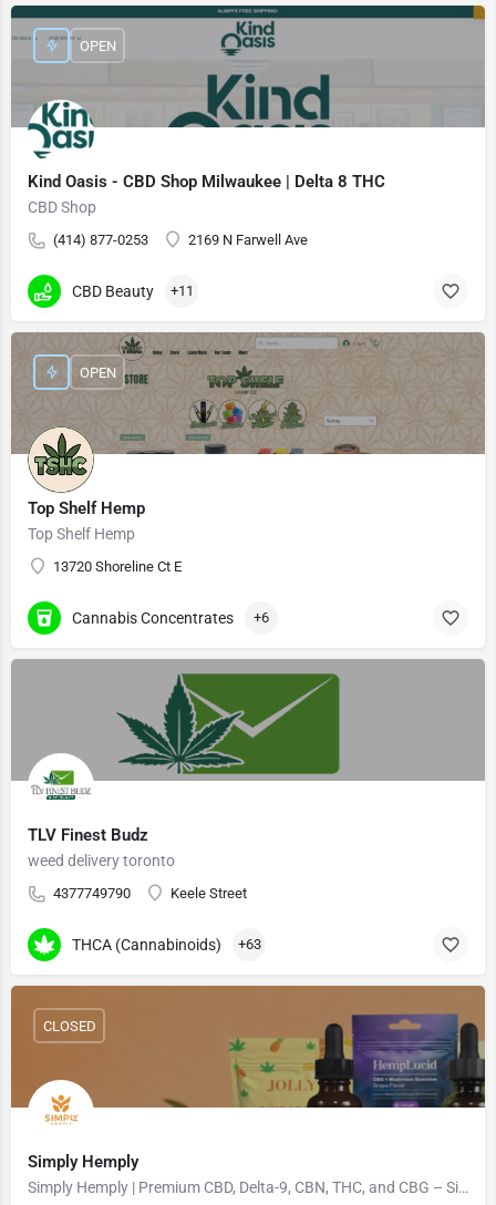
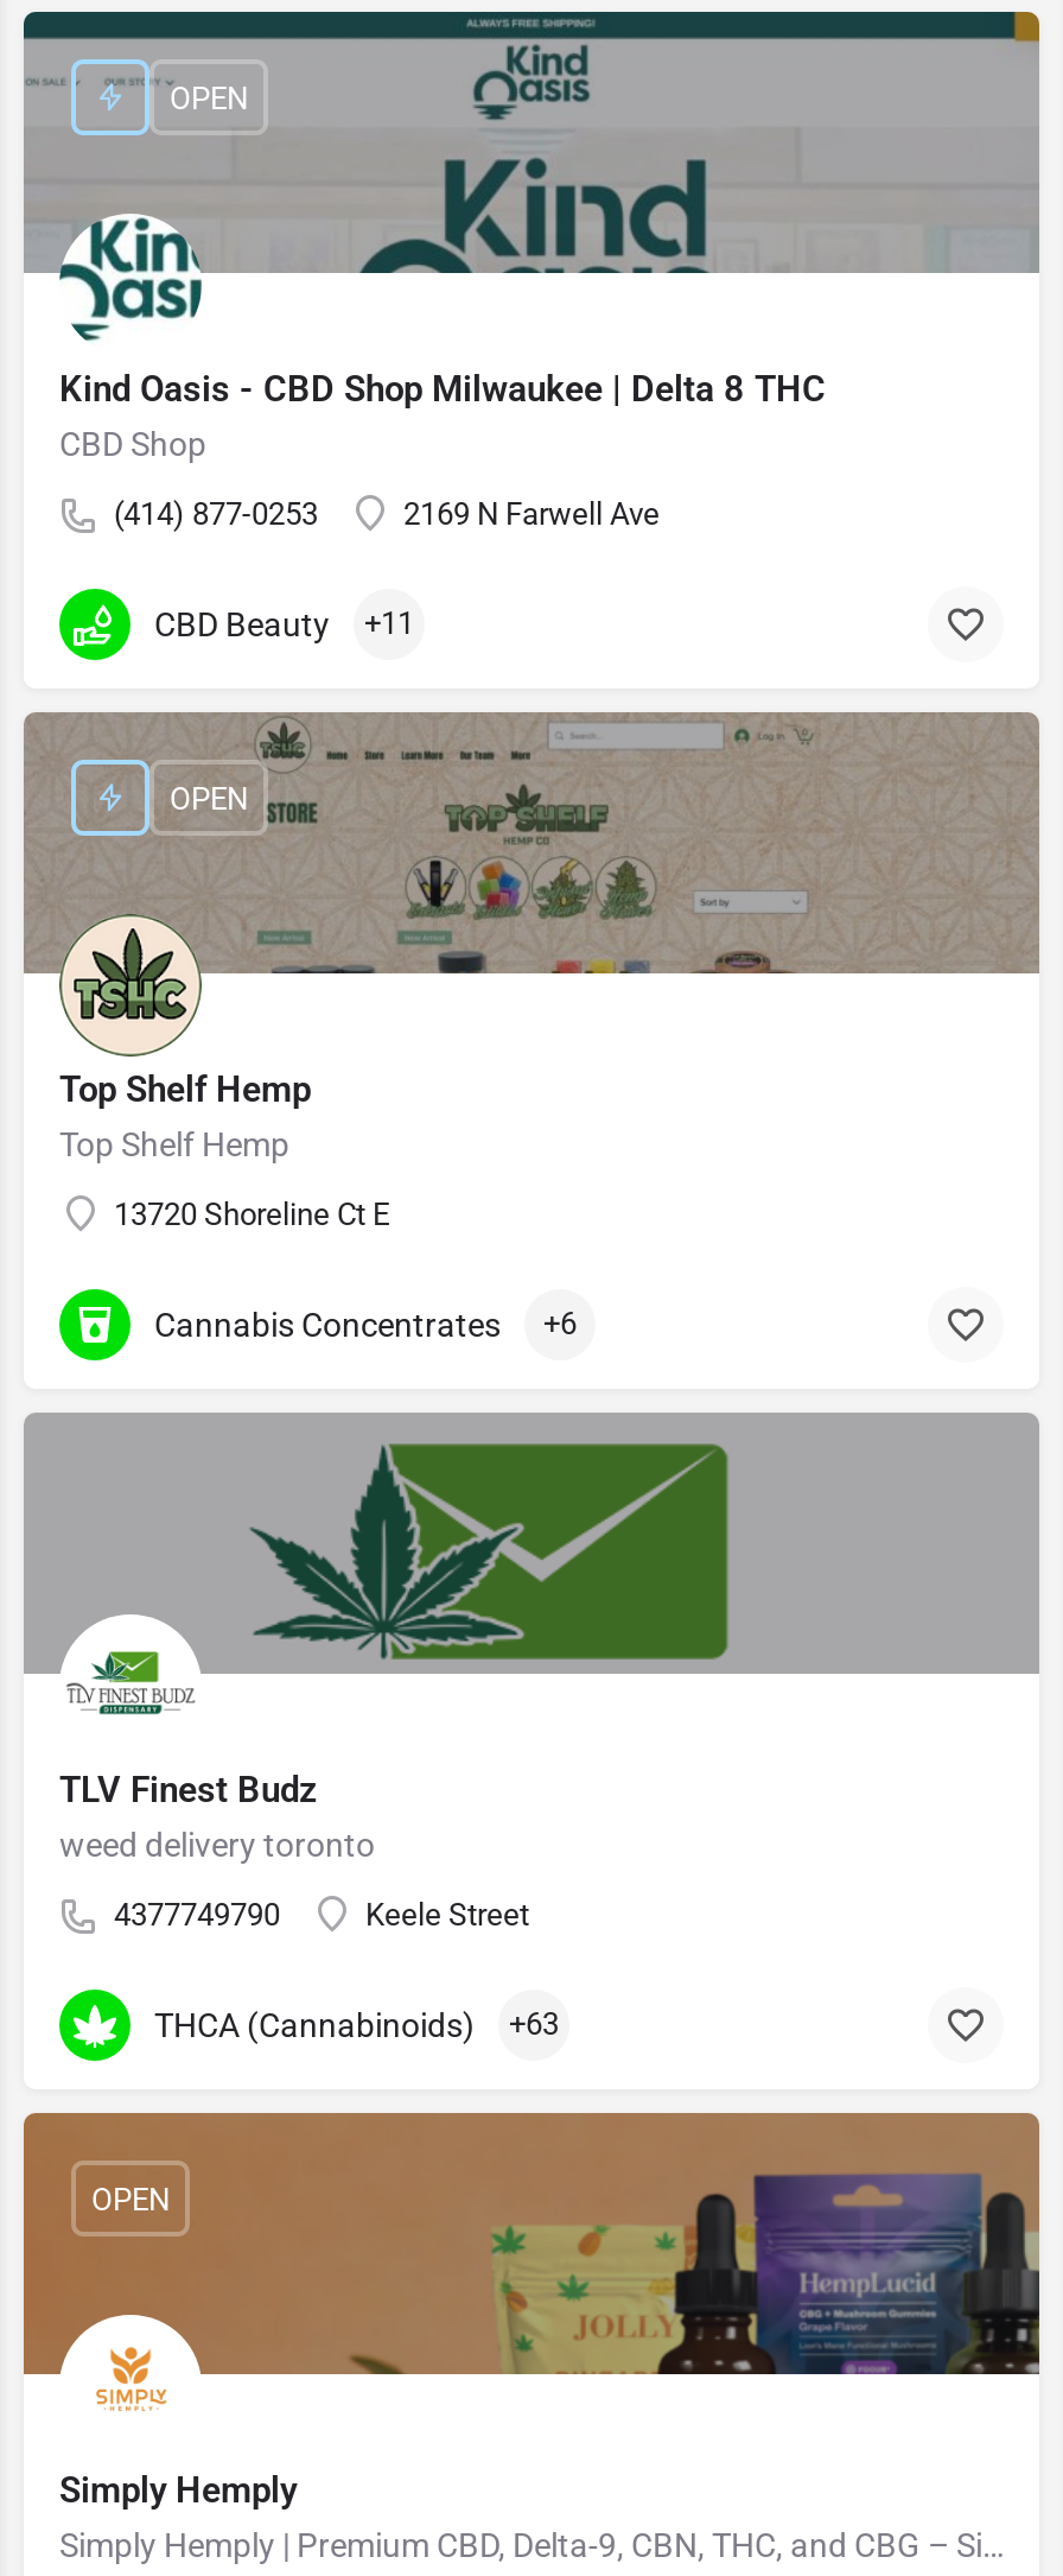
[43,1017,96,1034] CLOSED -> [91,2181,170,2216] OPEN

